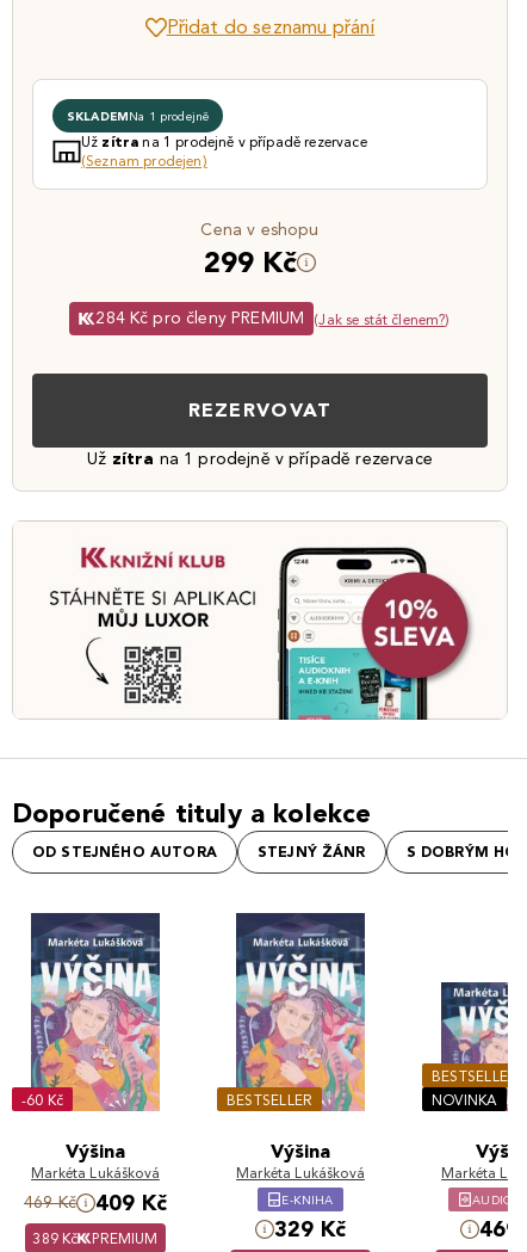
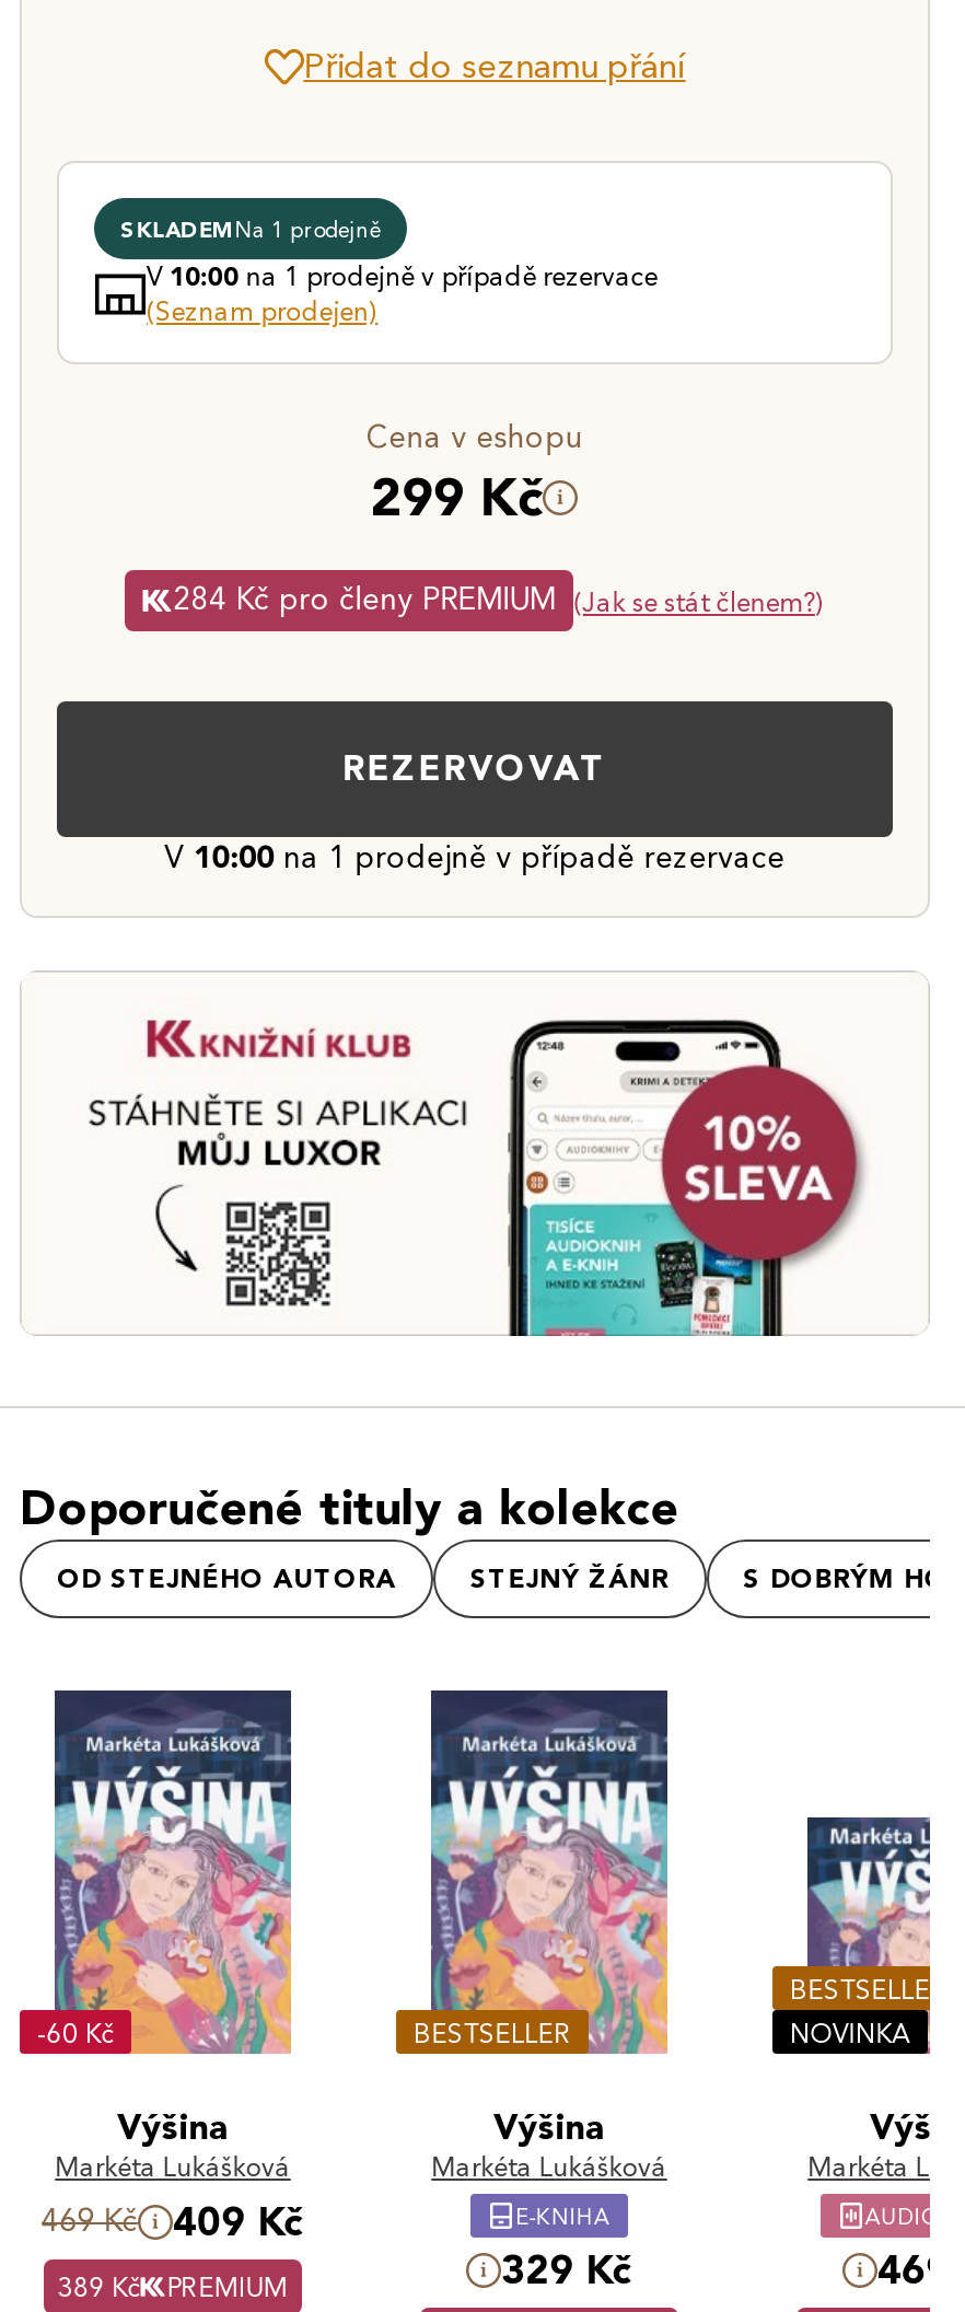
[81,132,367,150] Užzítrana 1 prodejně v případě rezervace -> [147,259,658,292] V10:00na 1 prodejně v případě rezervace
[87,449,433,469] Už zítra na 1 prodejně v případě rezervace -> [165,839,785,876] V 10:00 na 1 prodejně v případě rezervace

